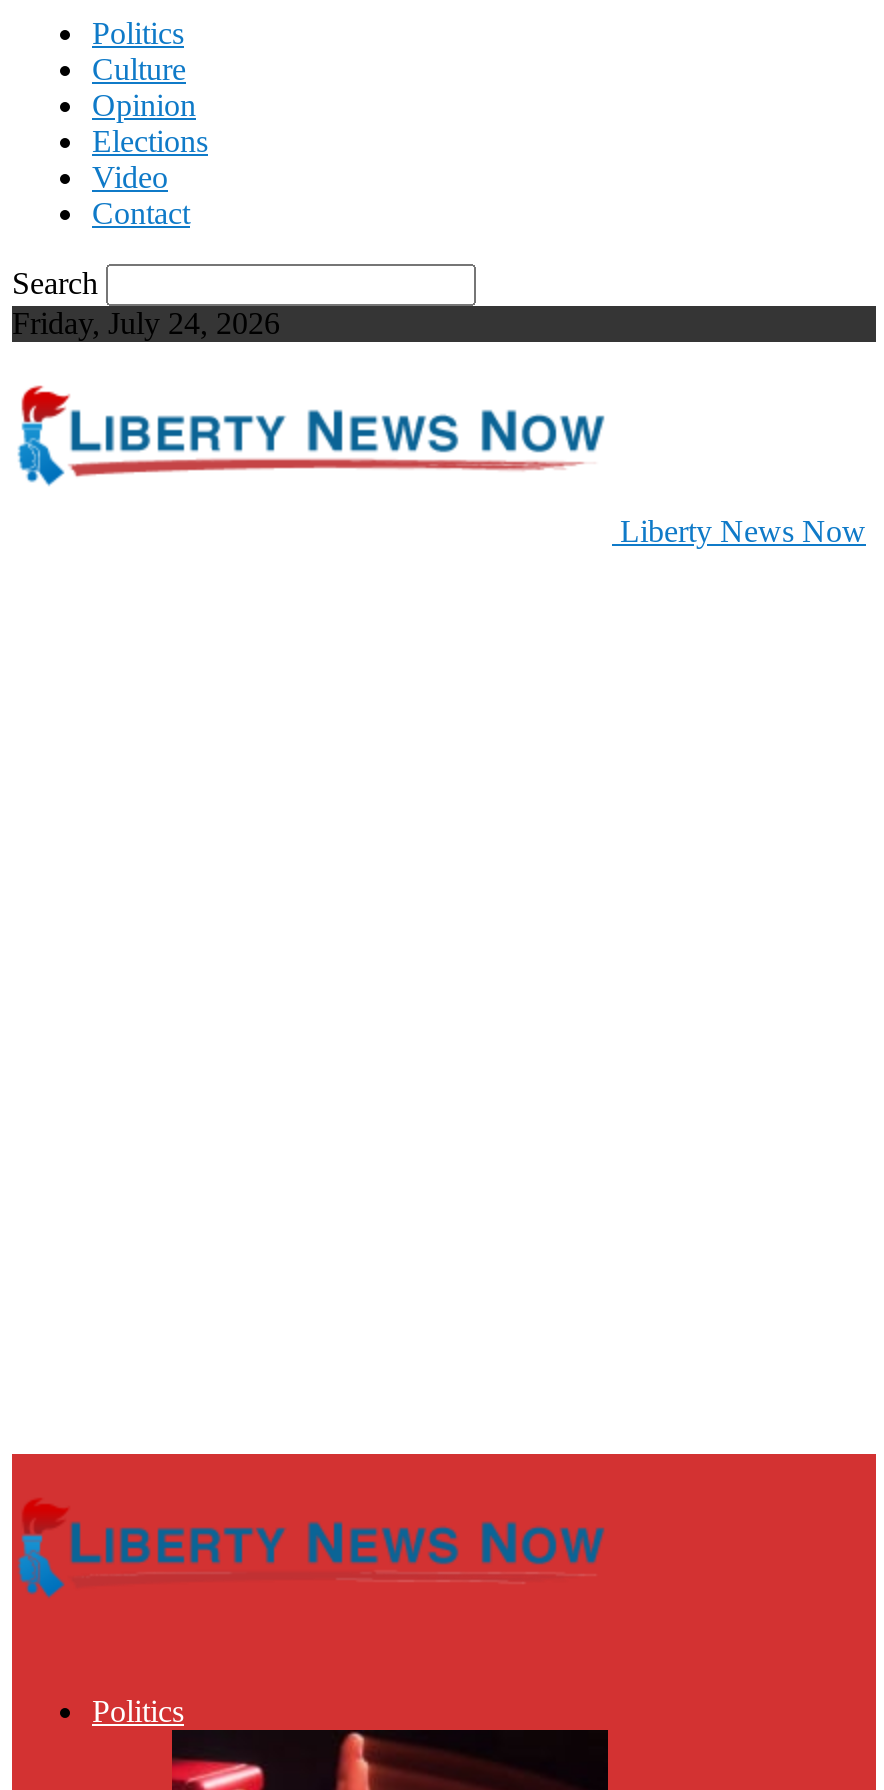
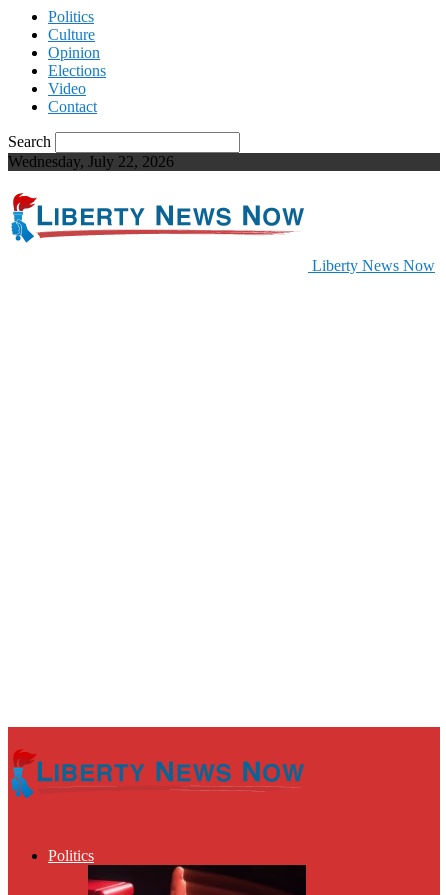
[12,306,280,340] Friday, July 24, 2026 -> [8,153,174,170] Wednesday, July 22, 2026

